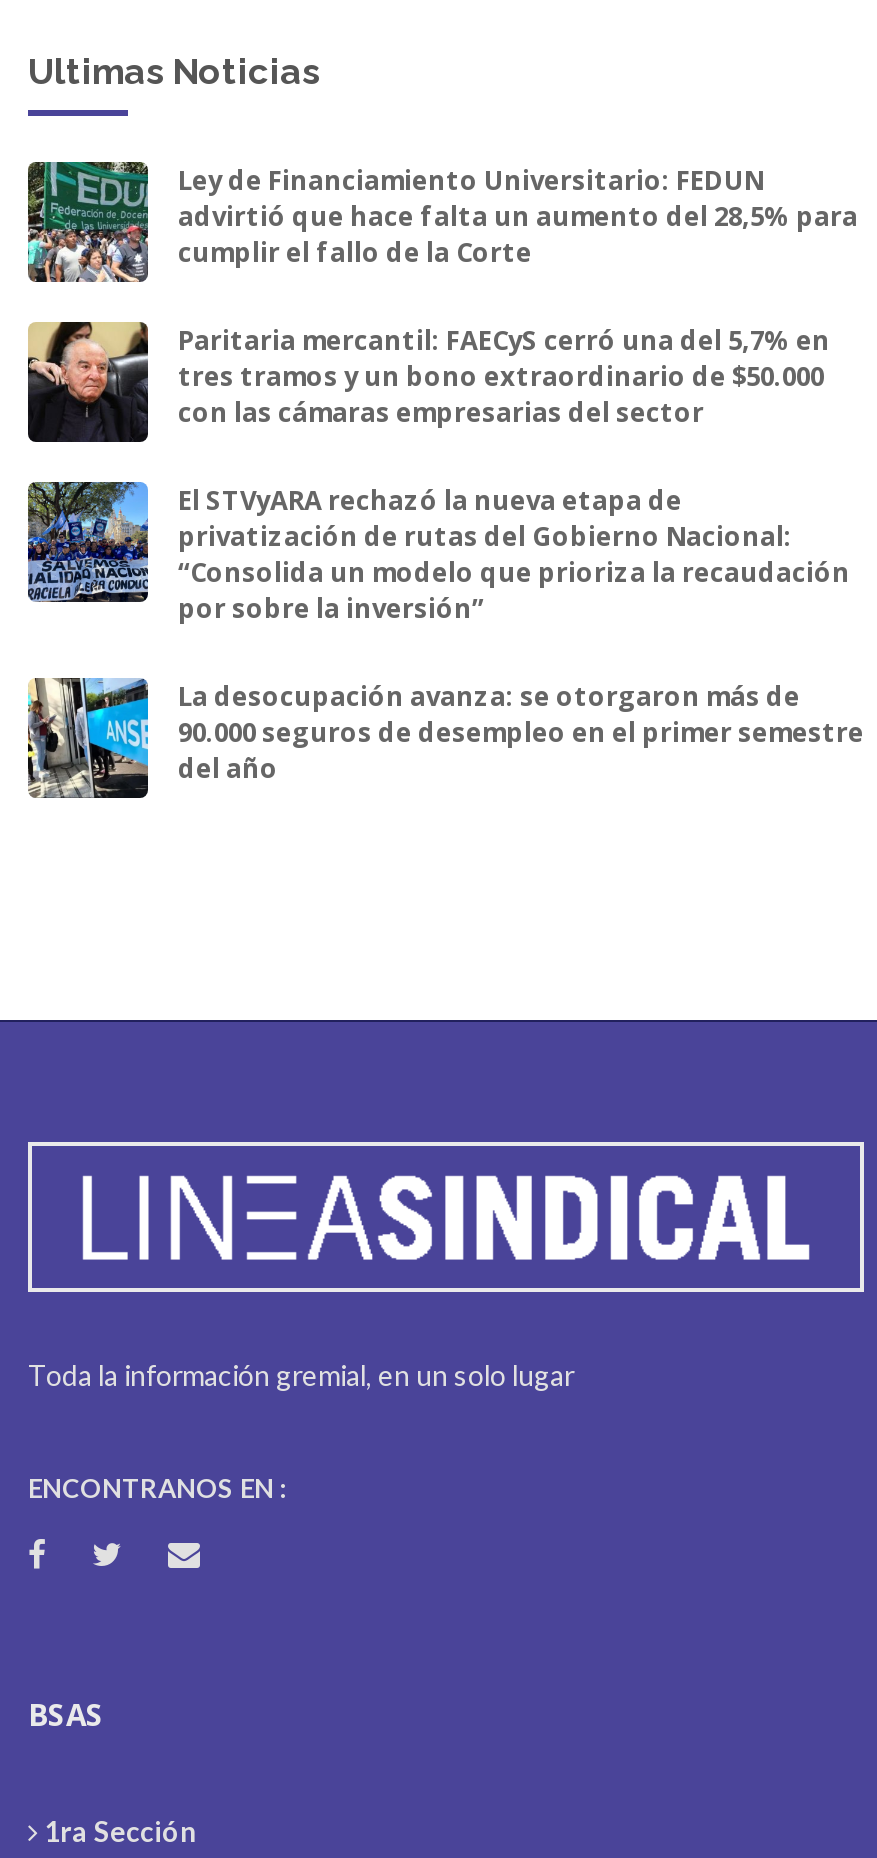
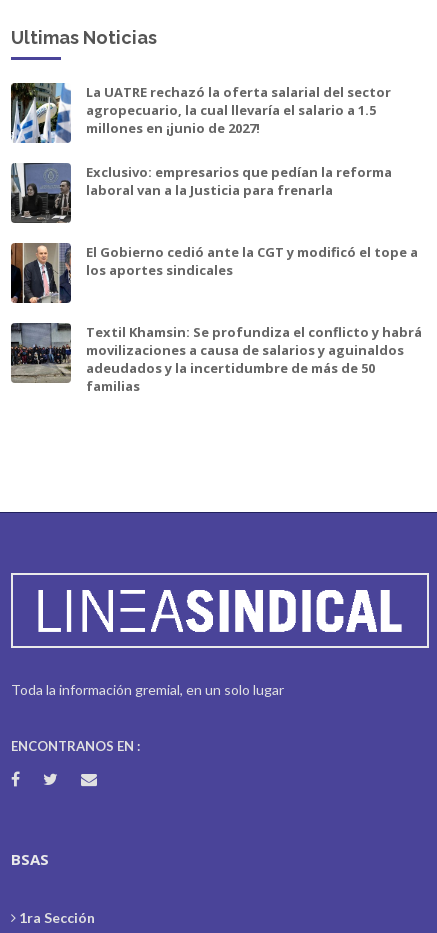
[26,160,858,284] [image] | Ley de Financiamiento Universitario: FEDUN | advirtió que hace falta un aumento del 28,5% para | cumplir el fallo de la Corte -> [10,82,391,144] [image] | La UATRE rechazó la oferta salarial del sector | agropecuario, la cual llevaría el salario a 1.5 | millones en ¡junio de 2027!
[28,320,830,444] [image] | Paritaria mercantil: FAECyS cerró una del 5,7% en | tres tramos y un bono extraordinario de $50.000 | con las cámaras empresarias del sector -> [10,162,392,224] [image] | Exclusivo: empresarios que pedían la reforma | laboral van a la Justicia para frenarla
[26,480,850,625] [image] | El STVyARA rechazó la nueva etapa de | privatización de rutas del Gobierno Nacional: | “Consolida un modelo que prioriza la recaudación | por sobre la inversión” -> [10,242,418,304] [image] | El Gobierno cedió ante la CGT y modificó el tope a | los aportes sindicales
[26,642,864,800] [image] | La desocupación avanza: se otorgaron más de | 90.000 seguros de desempleo en el primer semestre | del año -> [10,322,422,401] [image] | Textil Khamsin: Se profundiza el conflicto y habrá | movilizaciones a causa de salarios y aguinaldos | adeudados y la incertidumbre de más de 50 | familias

